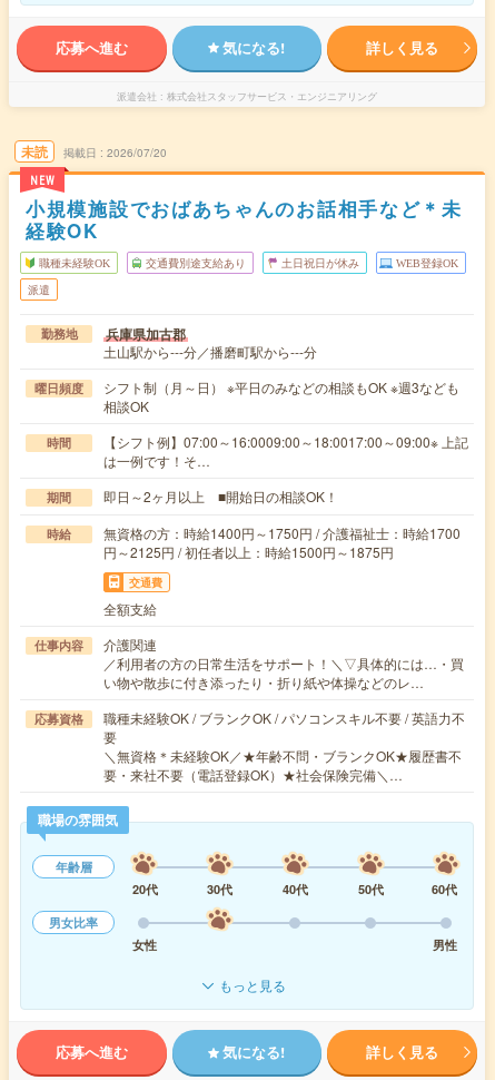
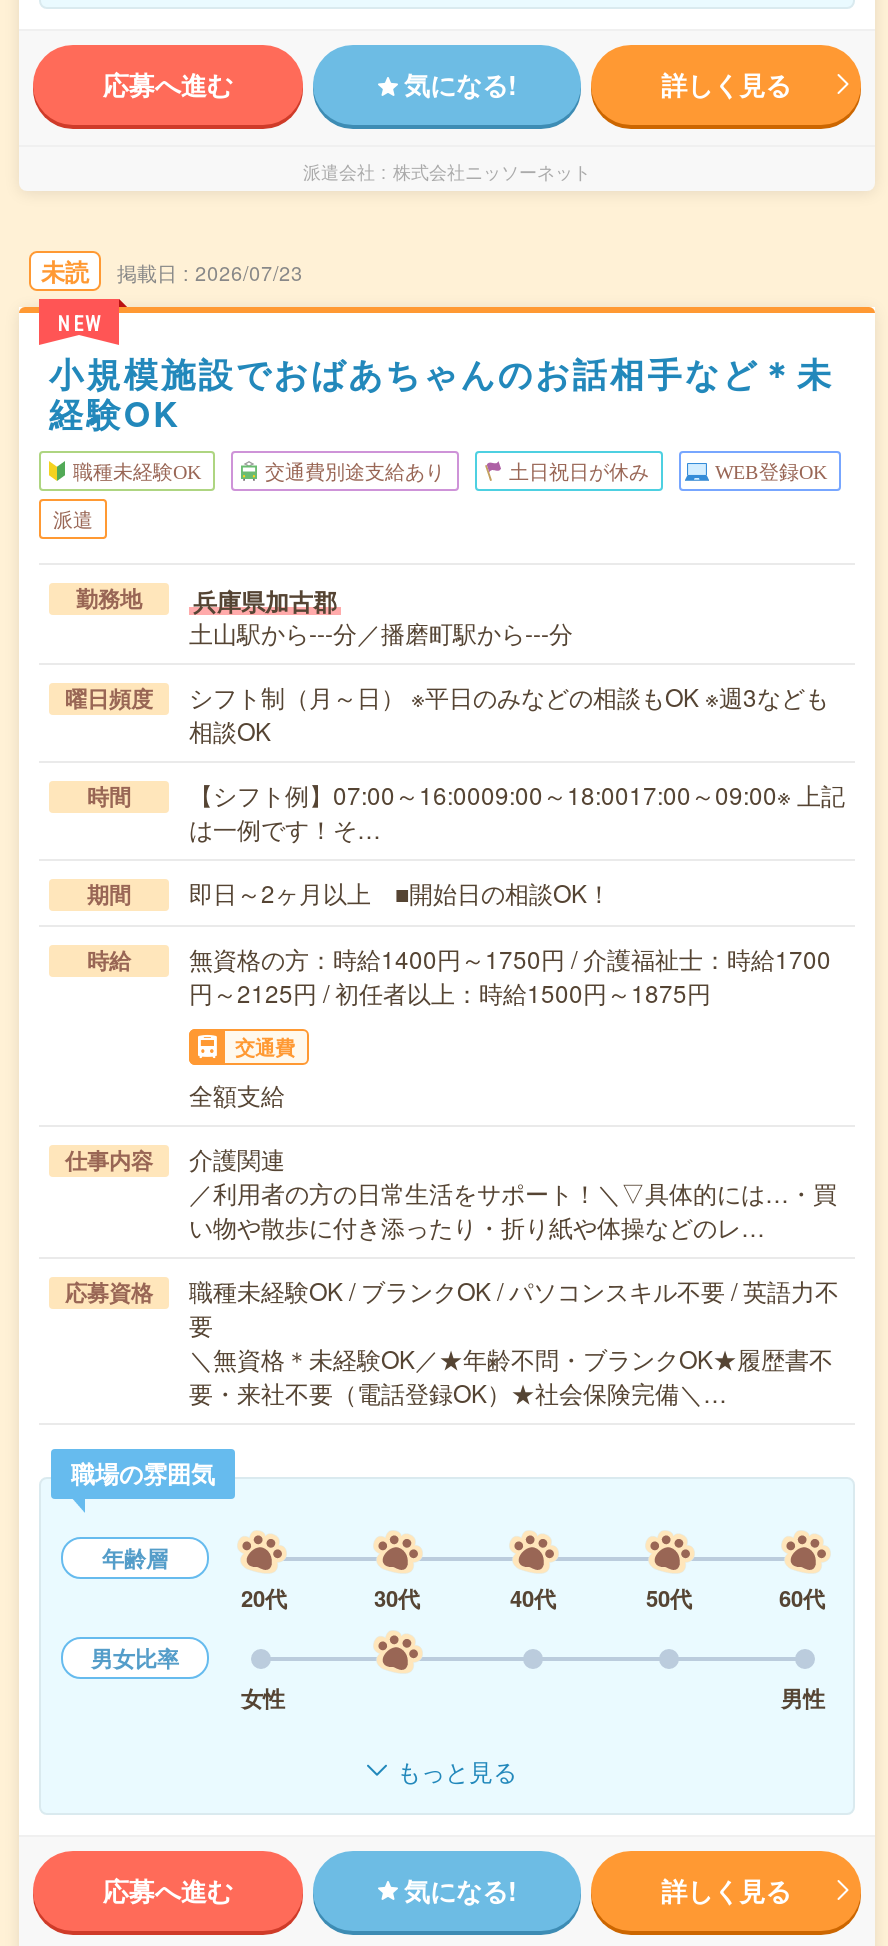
[167,89,377,103] 株式会社スタッフサービス・エンジニアリング -> [393,159,591,185] 株式会社ニッソーネット
[107,144,167,160] 2026/07/20 -> [195,259,303,287] 2026/07/23

